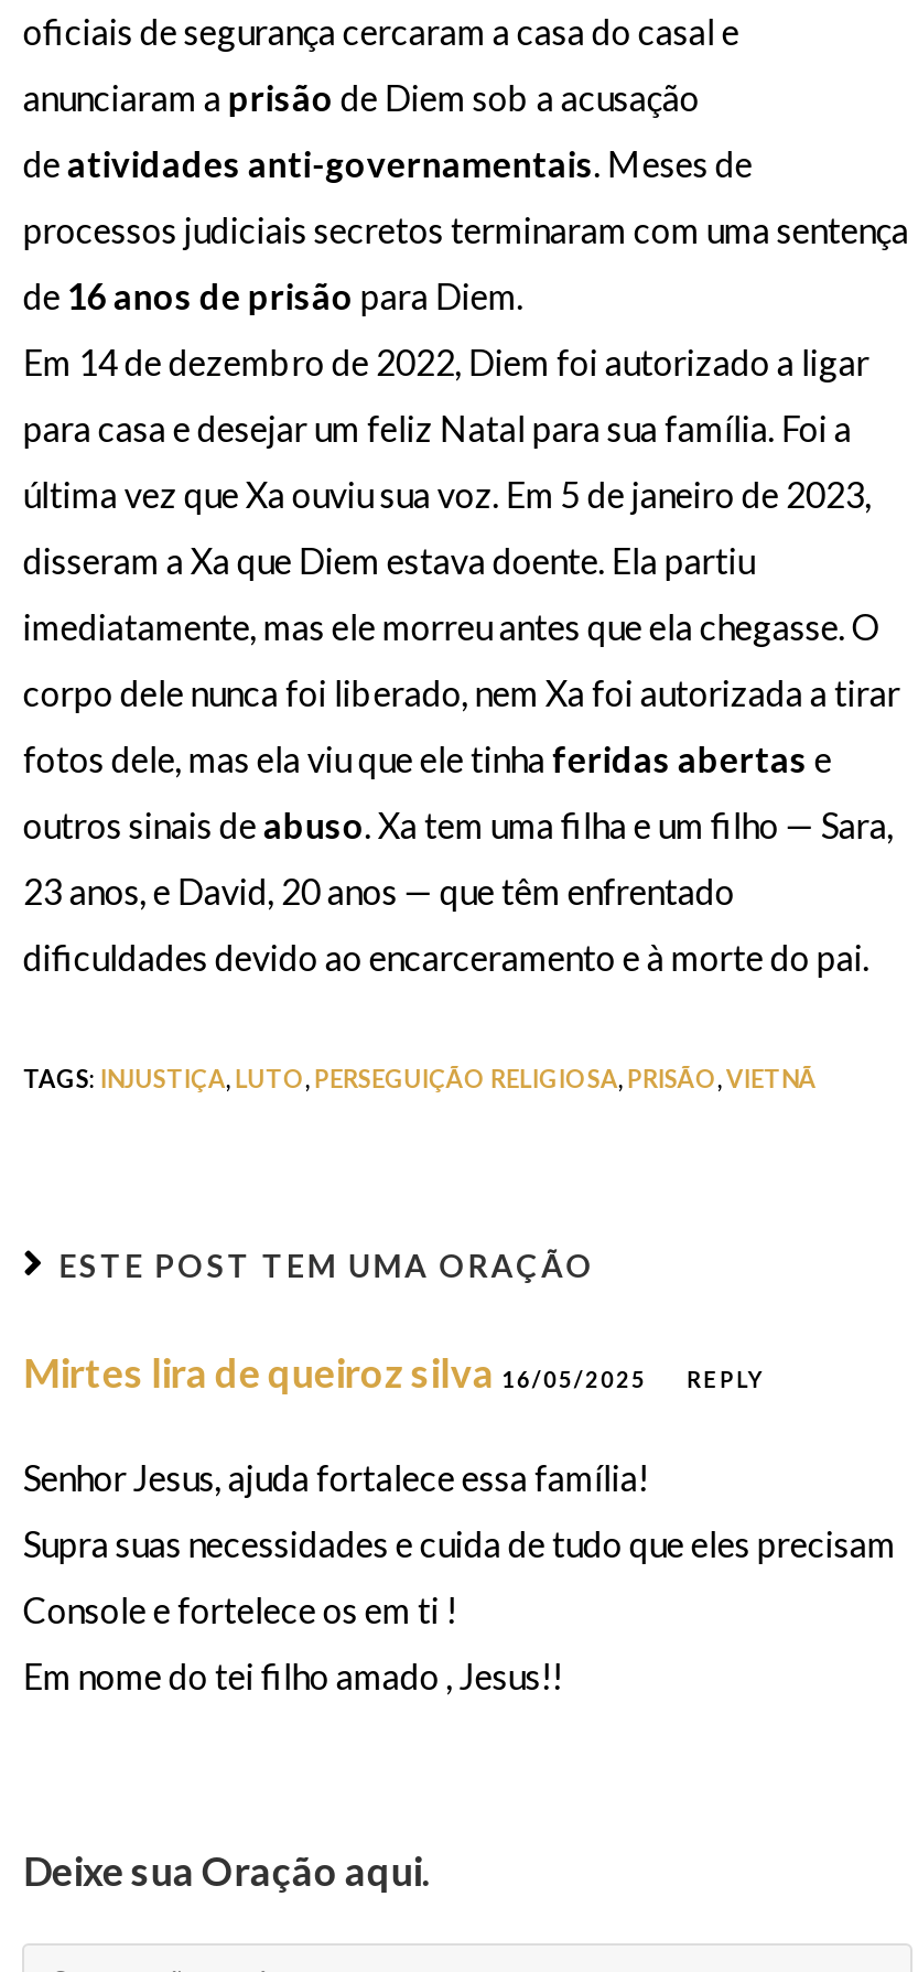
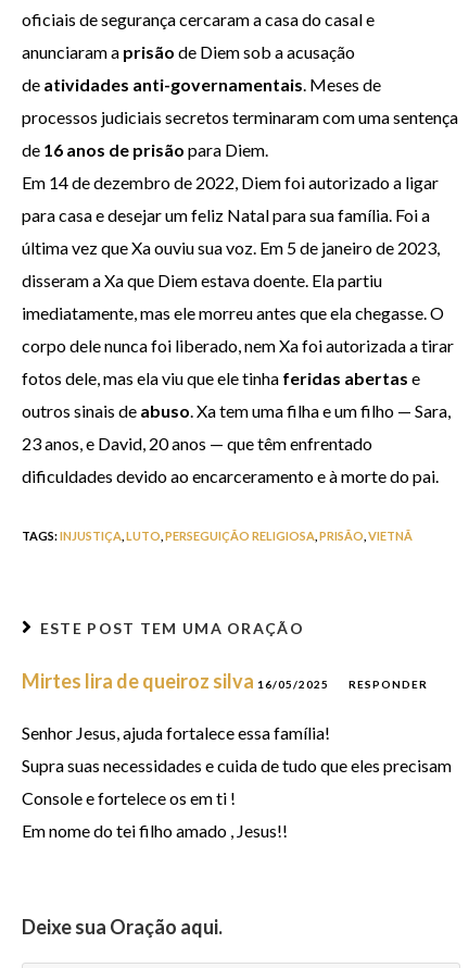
[686,1366,766,1392] REPLY -> [349,678,428,691] RESPONDER

